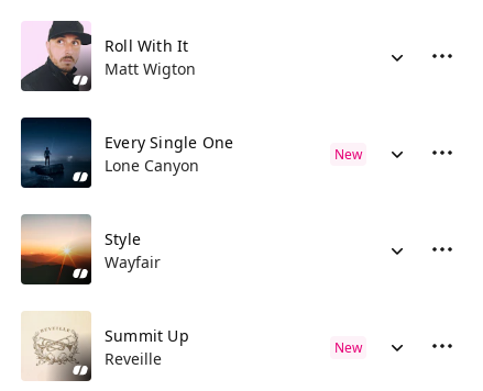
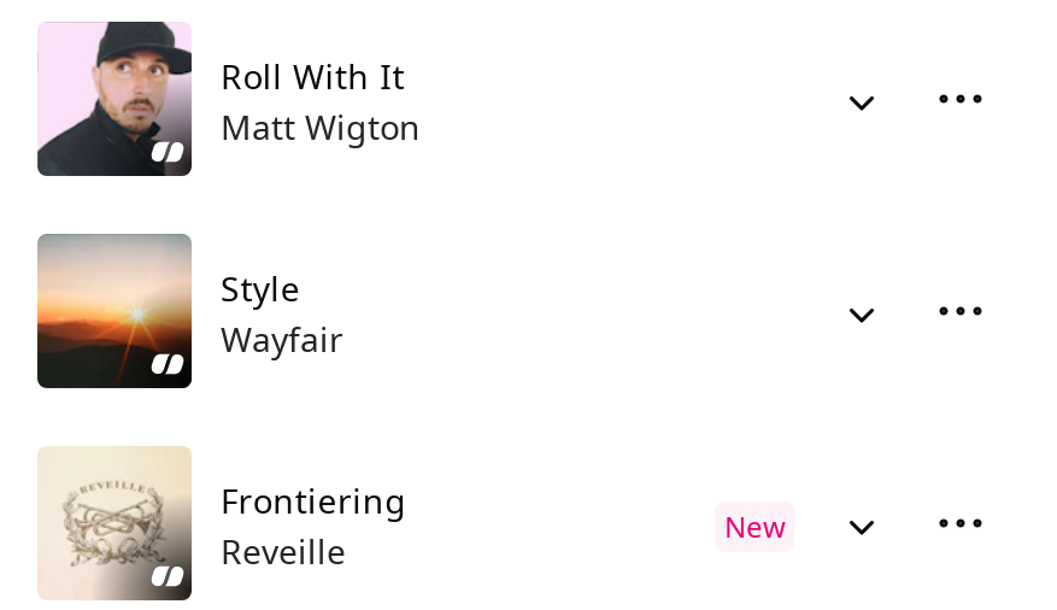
[20,118,234,183] [image] | Every Single One | Lone Canyon -> none
[334,145,362,164] New -> none
[105,325,189,346] Summit Up -> [221,477,407,523] Frontiering

